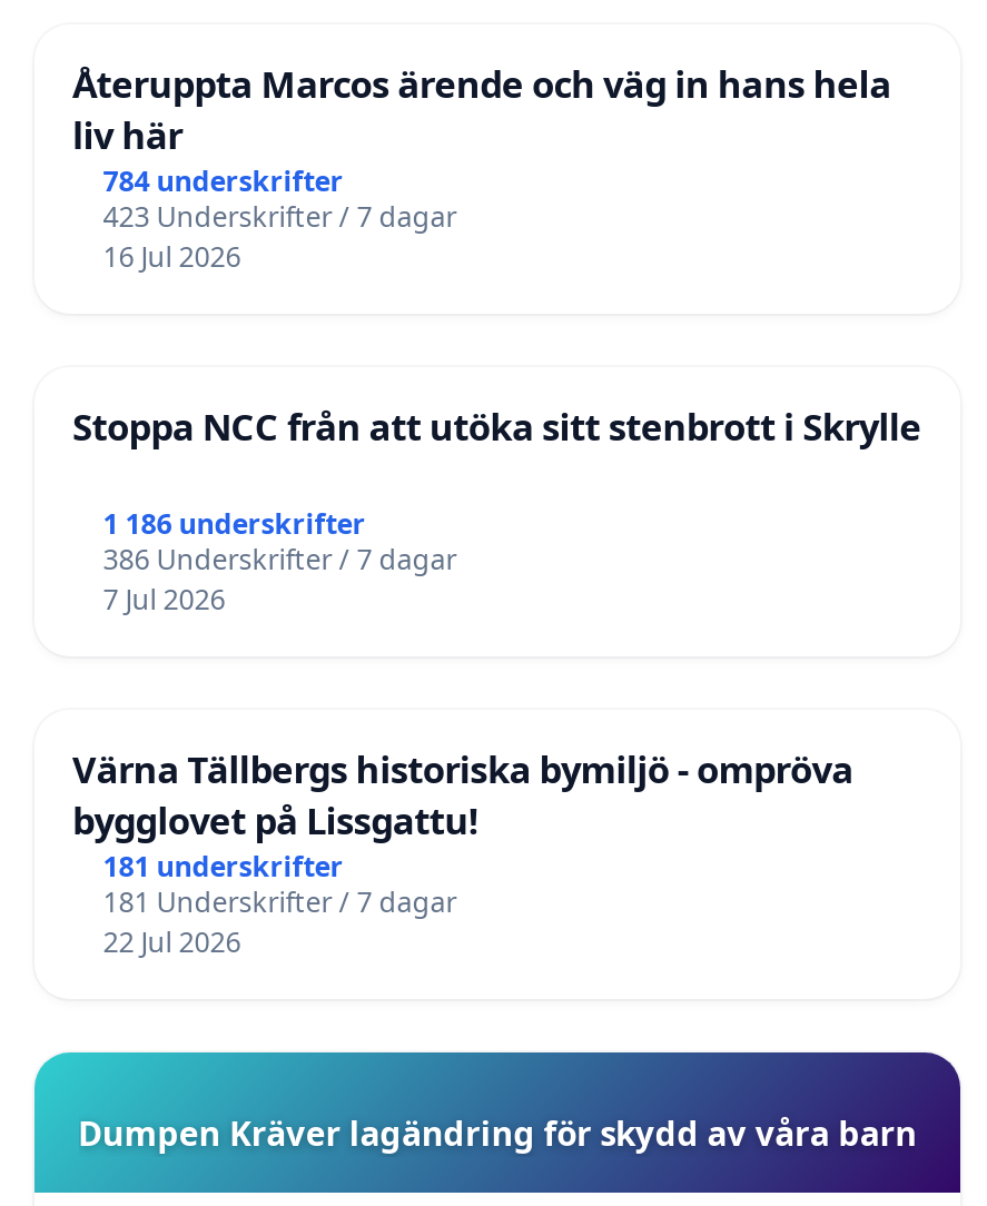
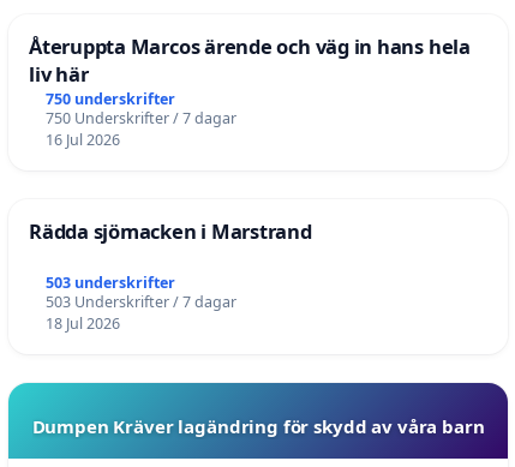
[103,162,343,200] 784 underskrifter -> [45,88,175,109] 750 underskrifter
[103,198,457,236] 423 Underskrifter / 7 dagar -> [45,107,236,128] 750 Underskrifter / 7 dagar
[72,401,921,961] Stoppa NCC från att utöka sitt stenbrott i Skrylle | 1 186 underskrifter | 386 Underskrifter / 7 dagar | 7 Jul 2026 | Värna Tällbergs historiska bymiljö - ompröva | bygglovet på Lissgattu! | 181 underskrifter | 181 Underskrifter / 7 dagar | 22 Jul 2026 -> [29,217,312,334] Rädda sjömacken i Marstrand | 503 underskrifter | 503 Underskrifter / 7 dagar | 18 Jul 2026

